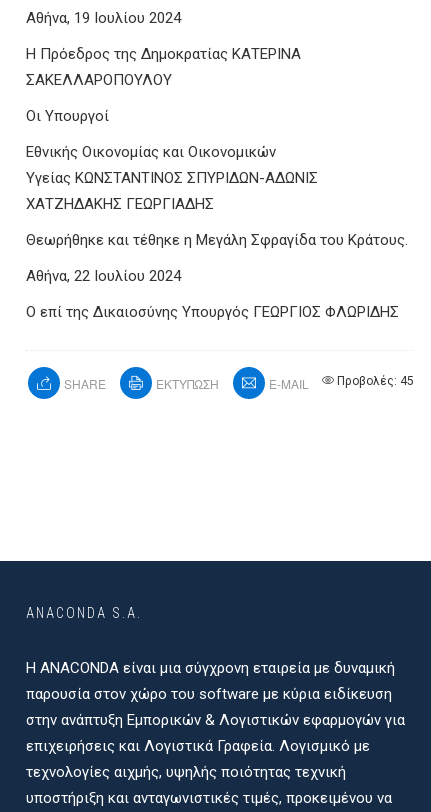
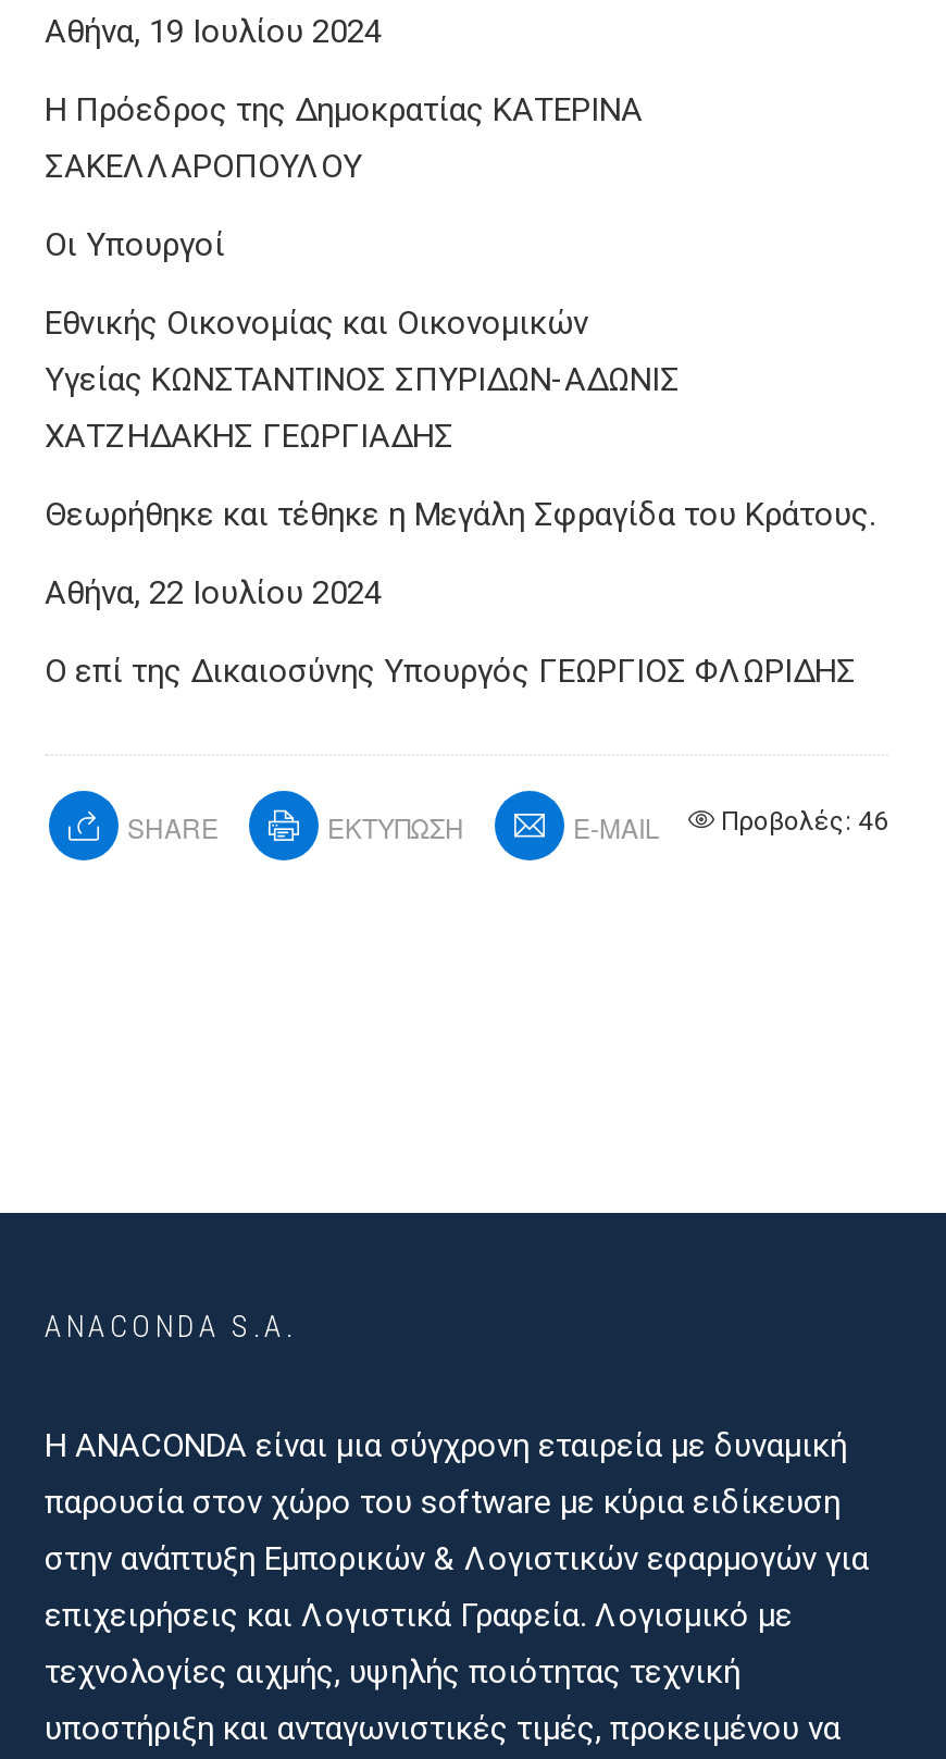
[269,374,414,392] E-MAIL Προβολές: 45 -> [573,806,888,845] E-MAIL Προβολές: 46

